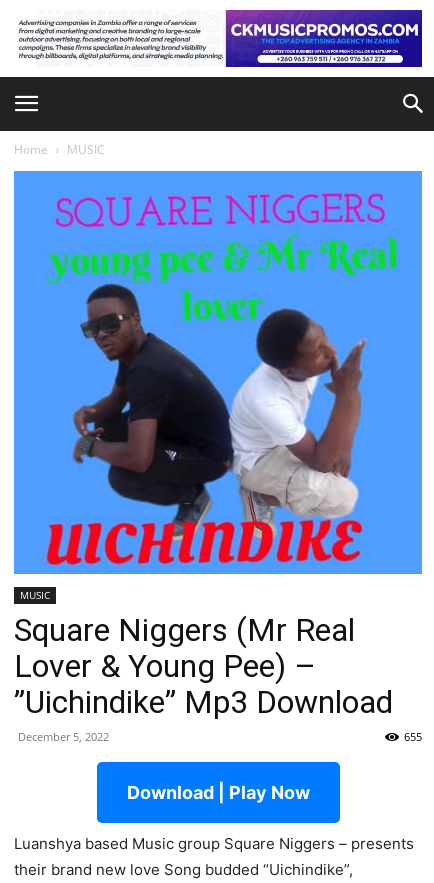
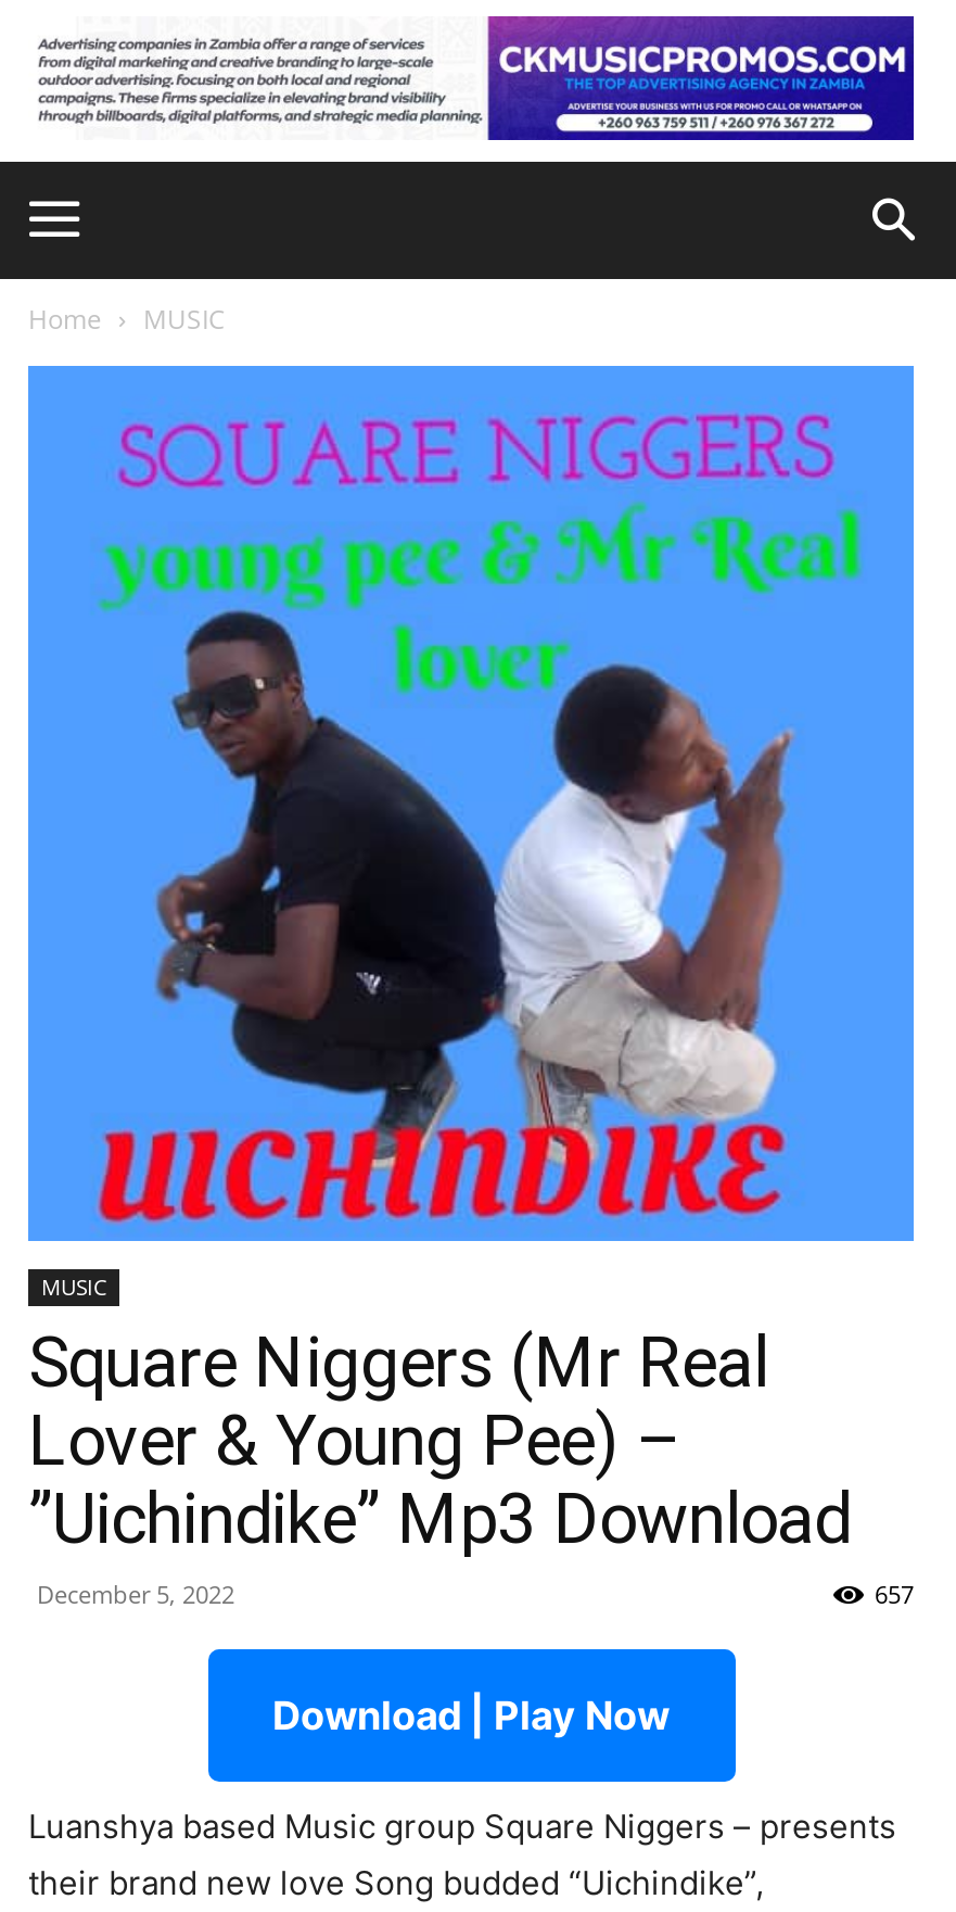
[404,729,422,744] 655 -> [875,1577,914,1609] 657

